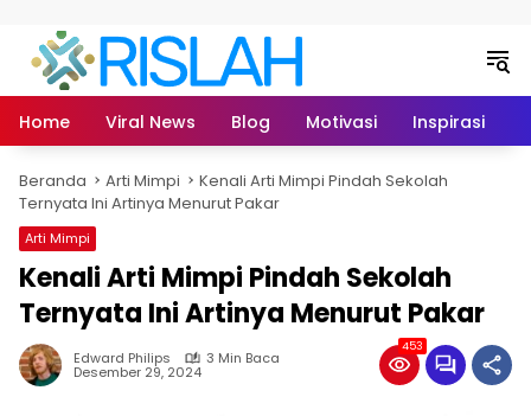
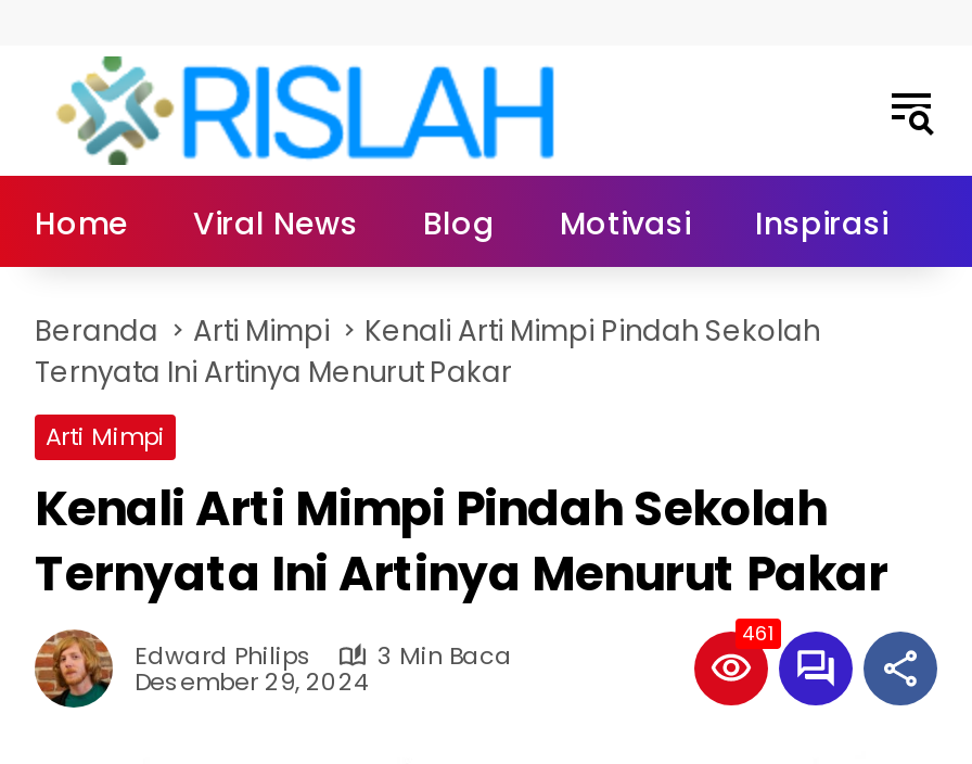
[402,339,423,353] 453 -> [742,621,775,647] 461

